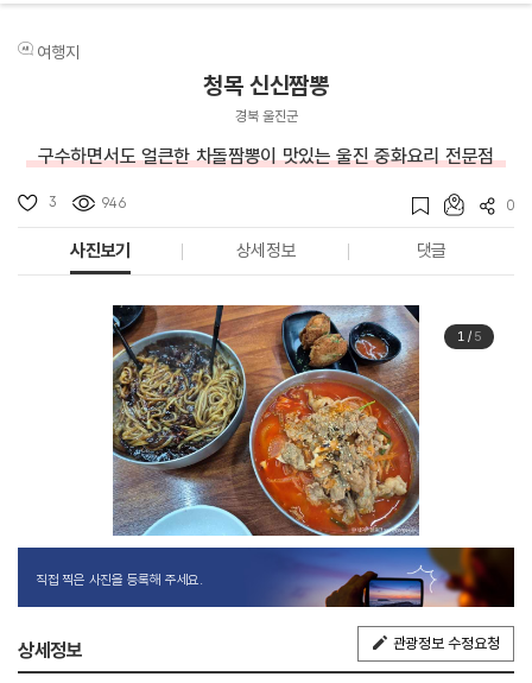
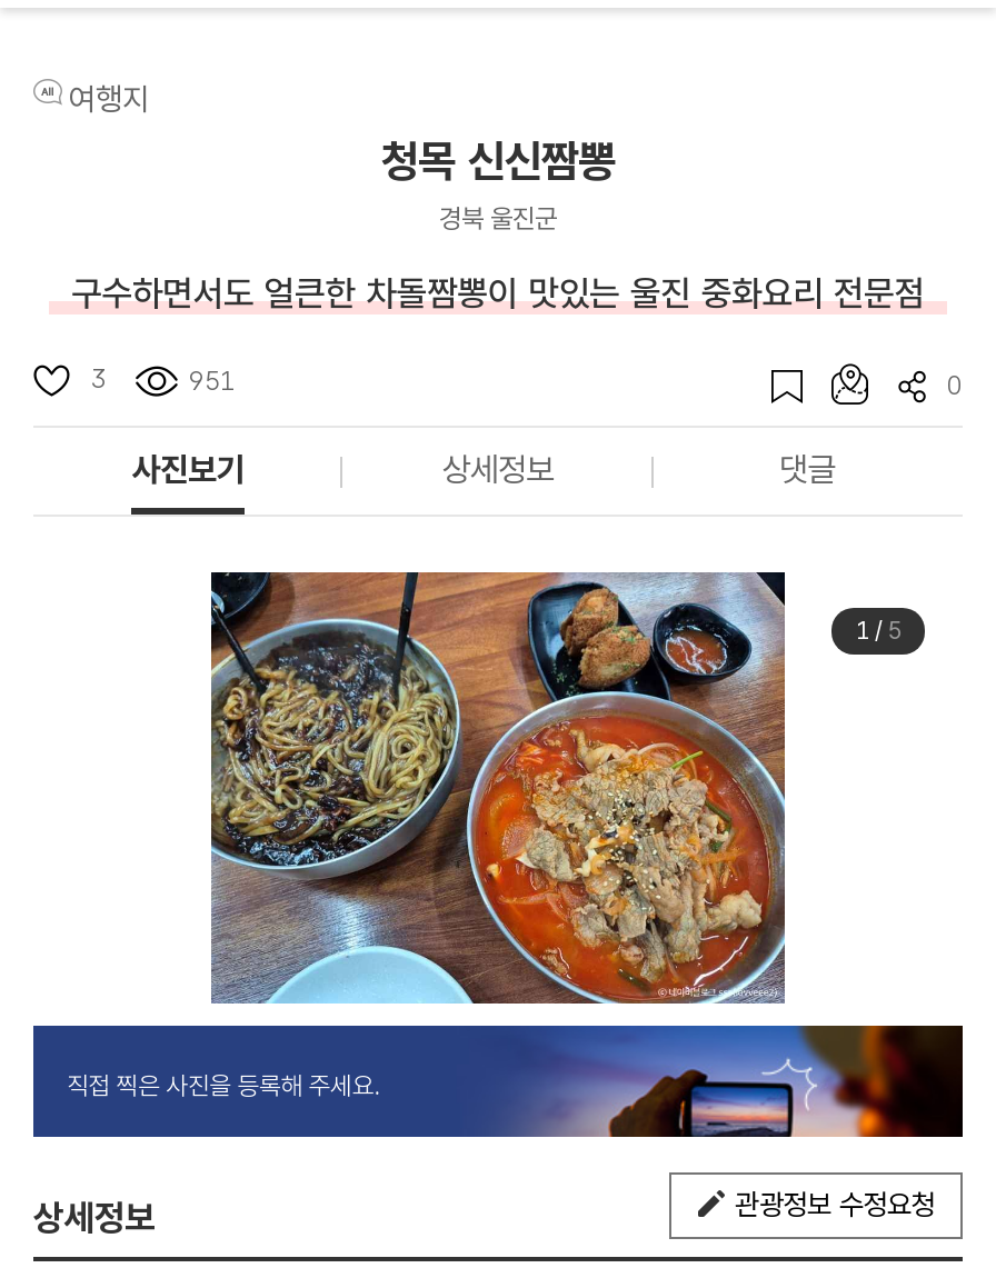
[101,195,126,211] 946 -> [189,366,236,397] 951

